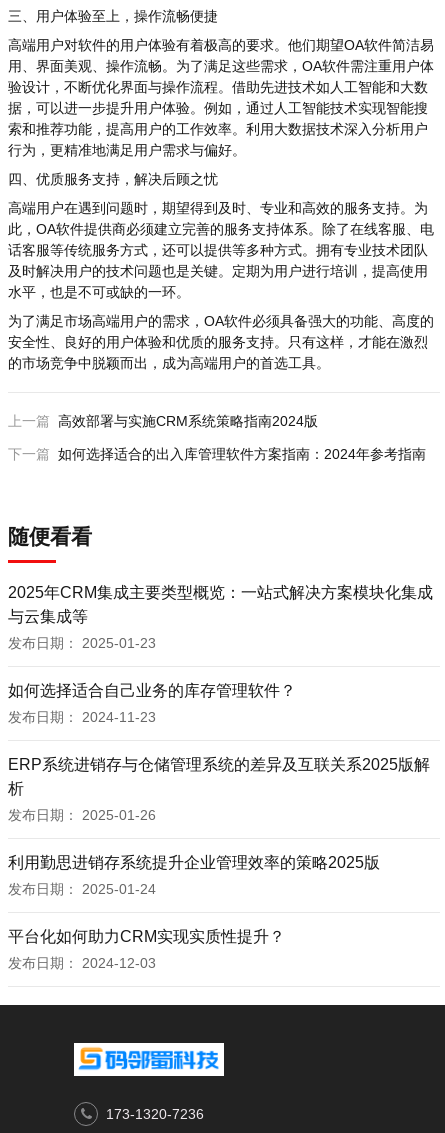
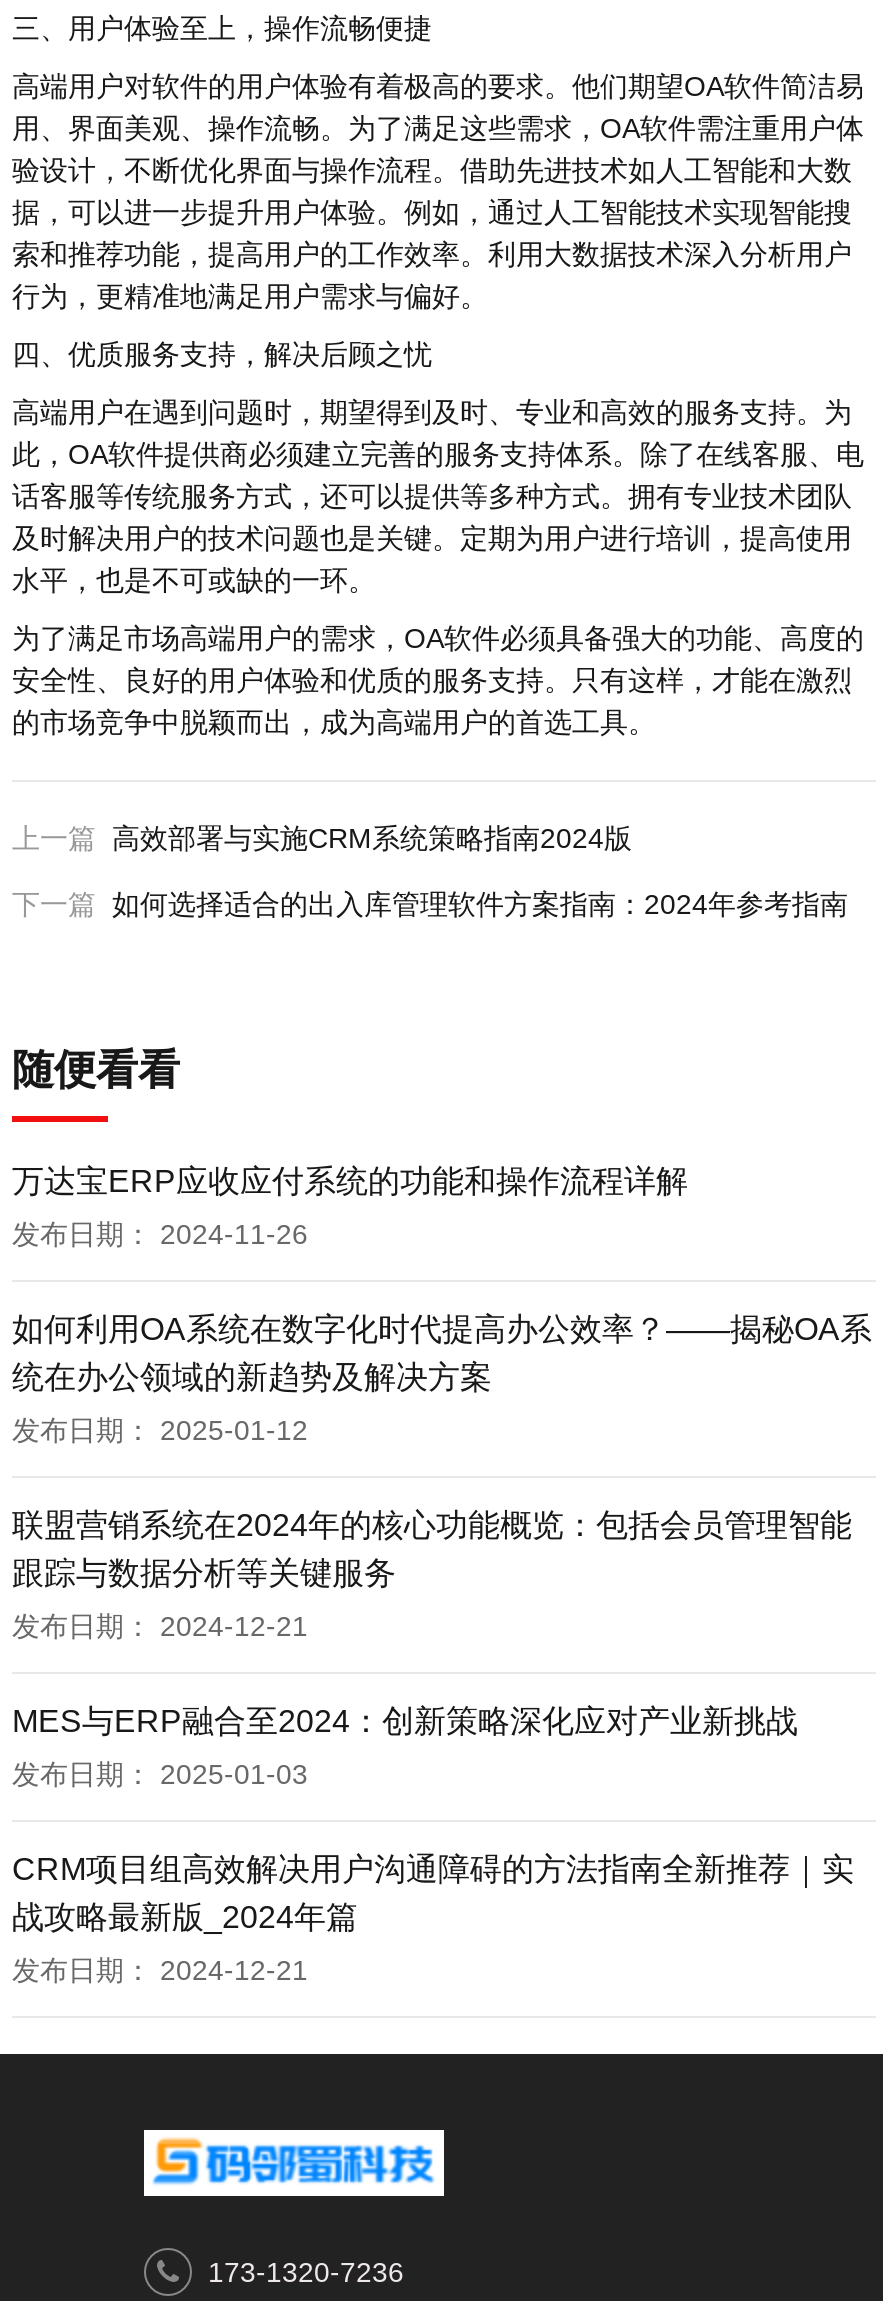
[8,584,433,625] 2025年CRM集成主要类型概览：一站式解决方案模块化集成 | 与云集成等 -> [12,1165,688,1199] 万达宝ERP应收应付系统的功能和操作流程详解
[8,635,156,651] 发布日期： 2025-01-23 -> [12,1219,308,1251] 发布日期： 2024-11-26
[8,682,296,699] 如何选择适合自己业务的库存管理软件？ -> [12,1313,872,1395] 如何利用OA系统在数字化时代提高办公效率？——揭秘OA系 | 统在办公领域的新趋势及解决方案
[8,709,156,725] 发布日期： 2024-11-23 -> [12,1415,308,1447] 发布日期： 2025-01-12
[8,756,430,797] ERP系统进销存与仓储管理系统的差异及互联关系2025版解 | 析 -> [12,1509,852,1591] 联盟营销系统在2024年的核心功能概览：包括会员管理智能 | 跟踪与数据分析等关键服务
[8,807,156,823] 发布日期： 2025-01-26 -> [12,1611,308,1643] 发布日期： 2024-12-21
[8,854,380,871] 利用勤思进销存系统提升企业管理效率的策略2025版 -> [12,1705,798,1739] MES与ERP融合至2024：创新策略深化应对产业新挑战
[8,881,156,897] 发布日期： 2025-01-24 -> [12,1759,308,1791] 发布日期： 2025-01-03
[8,928,285,945] 平台化如何助力CRM实现实质性提升？ -> [12,1853,854,1935] CRM项目组高效解决用户沟通障碍的方法指南全新推荐｜实 | 战攻略最新版_2024年篇
[8,955,156,971] 发布日期： 2024-12-03 -> [12,1955,308,1987] 发布日期： 2024-12-21

